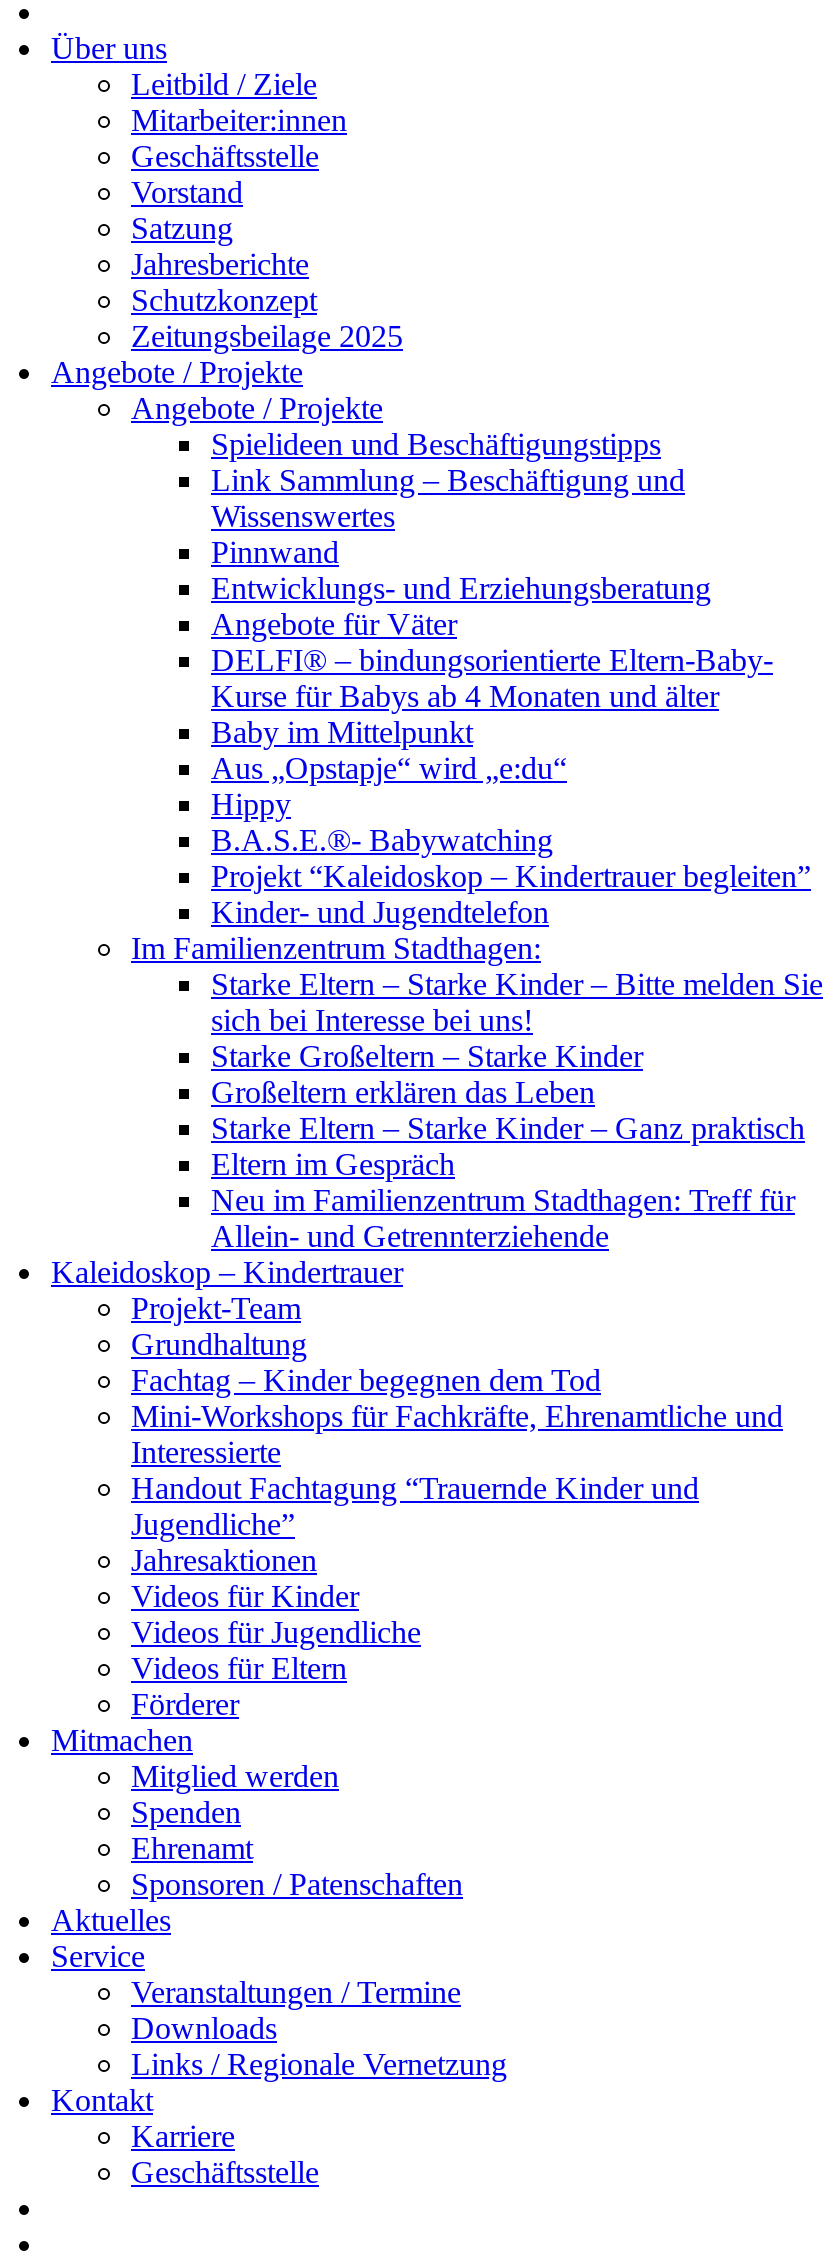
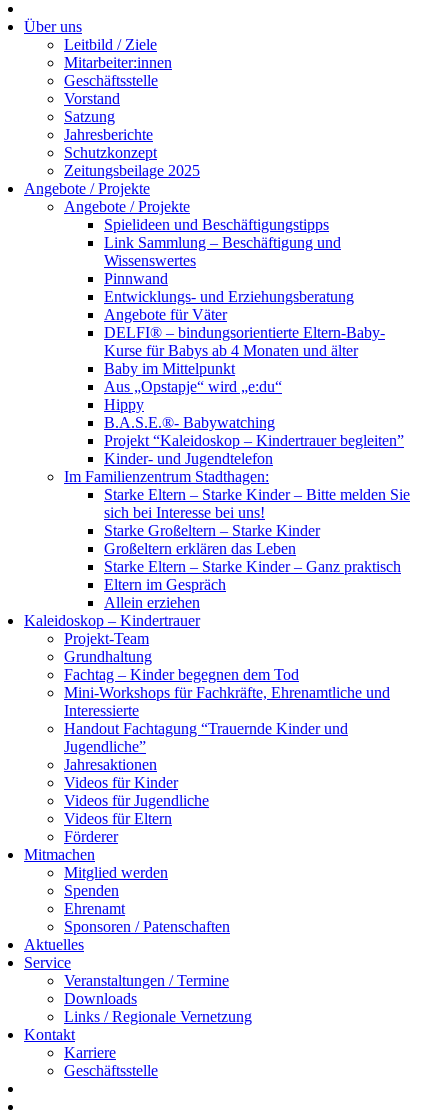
[211,1183,795,1253] Neu im Familienzentrum Stadthagen: Treff für | Allein- und Getrennterziehende -> [104,594,200,611] Allein erziehen

